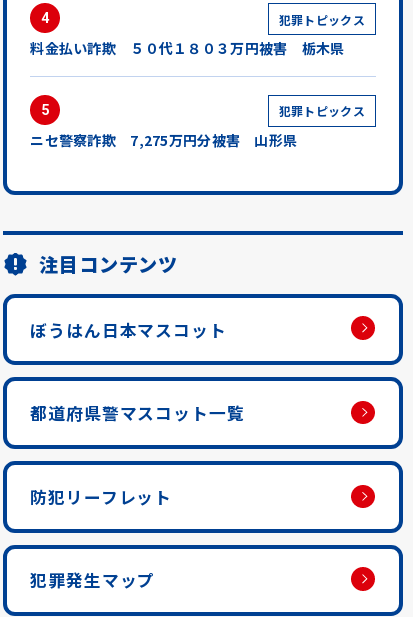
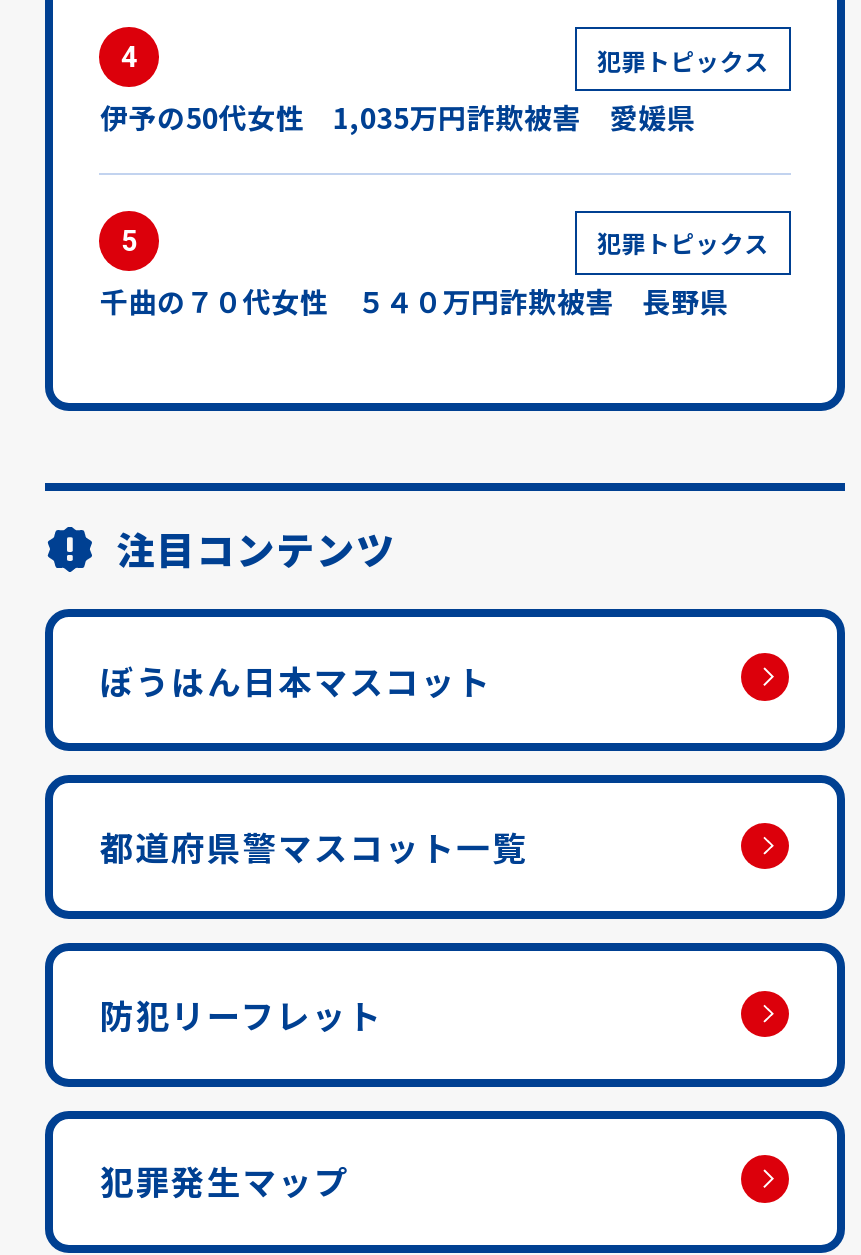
[30,38,344,58] 料金払い詐欺 ５０代１８０３万円被害 栃木県 -> [100,97,695,137] 伊予の50代女性 1,035万円詐欺被害 愛媛県
[30,130,297,150] ニセ警察詐欺 7,275万円分被害 山形県 -> [100,281,728,321] 千曲の７０代女性 ５４０万円詐欺被害 長野県

